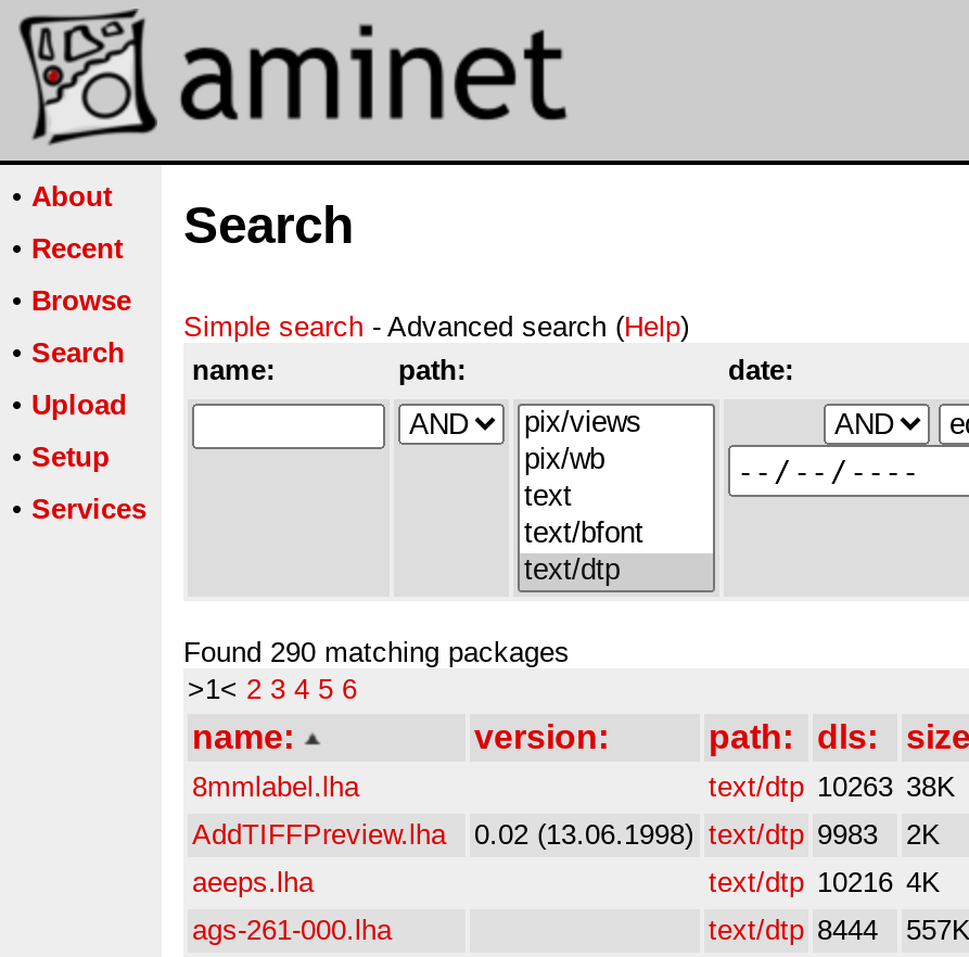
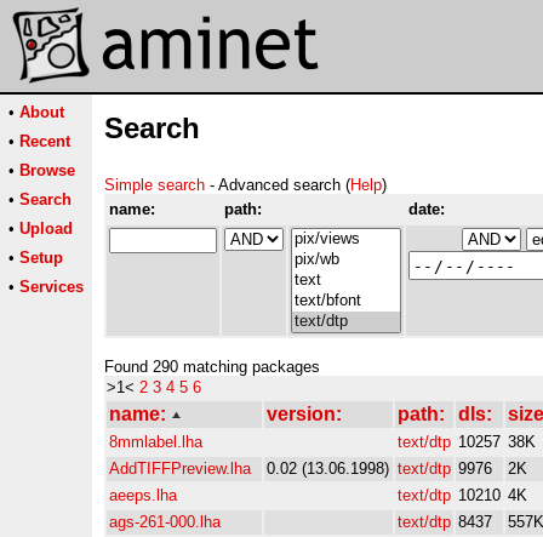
[709,770,956,803] text/dtp 10263 38K -> [398,433,536,451] text/dtp 10257 38K
[192,818,941,851] AddTIFFPreview.lha 0.02 (13.06.1998) text/dtp 9983 2K -> [109,459,527,478] AddTIFFPreview.lha 0.02 (13.06.1998) text/dtp 9976 2K
[709,866,941,898] text/dtp 10216 4K -> [398,486,527,504] text/dtp 10210 4K
[709,914,969,946] text/dtp 8444 557K -> [398,513,543,531] text/dtp 8437 557K

